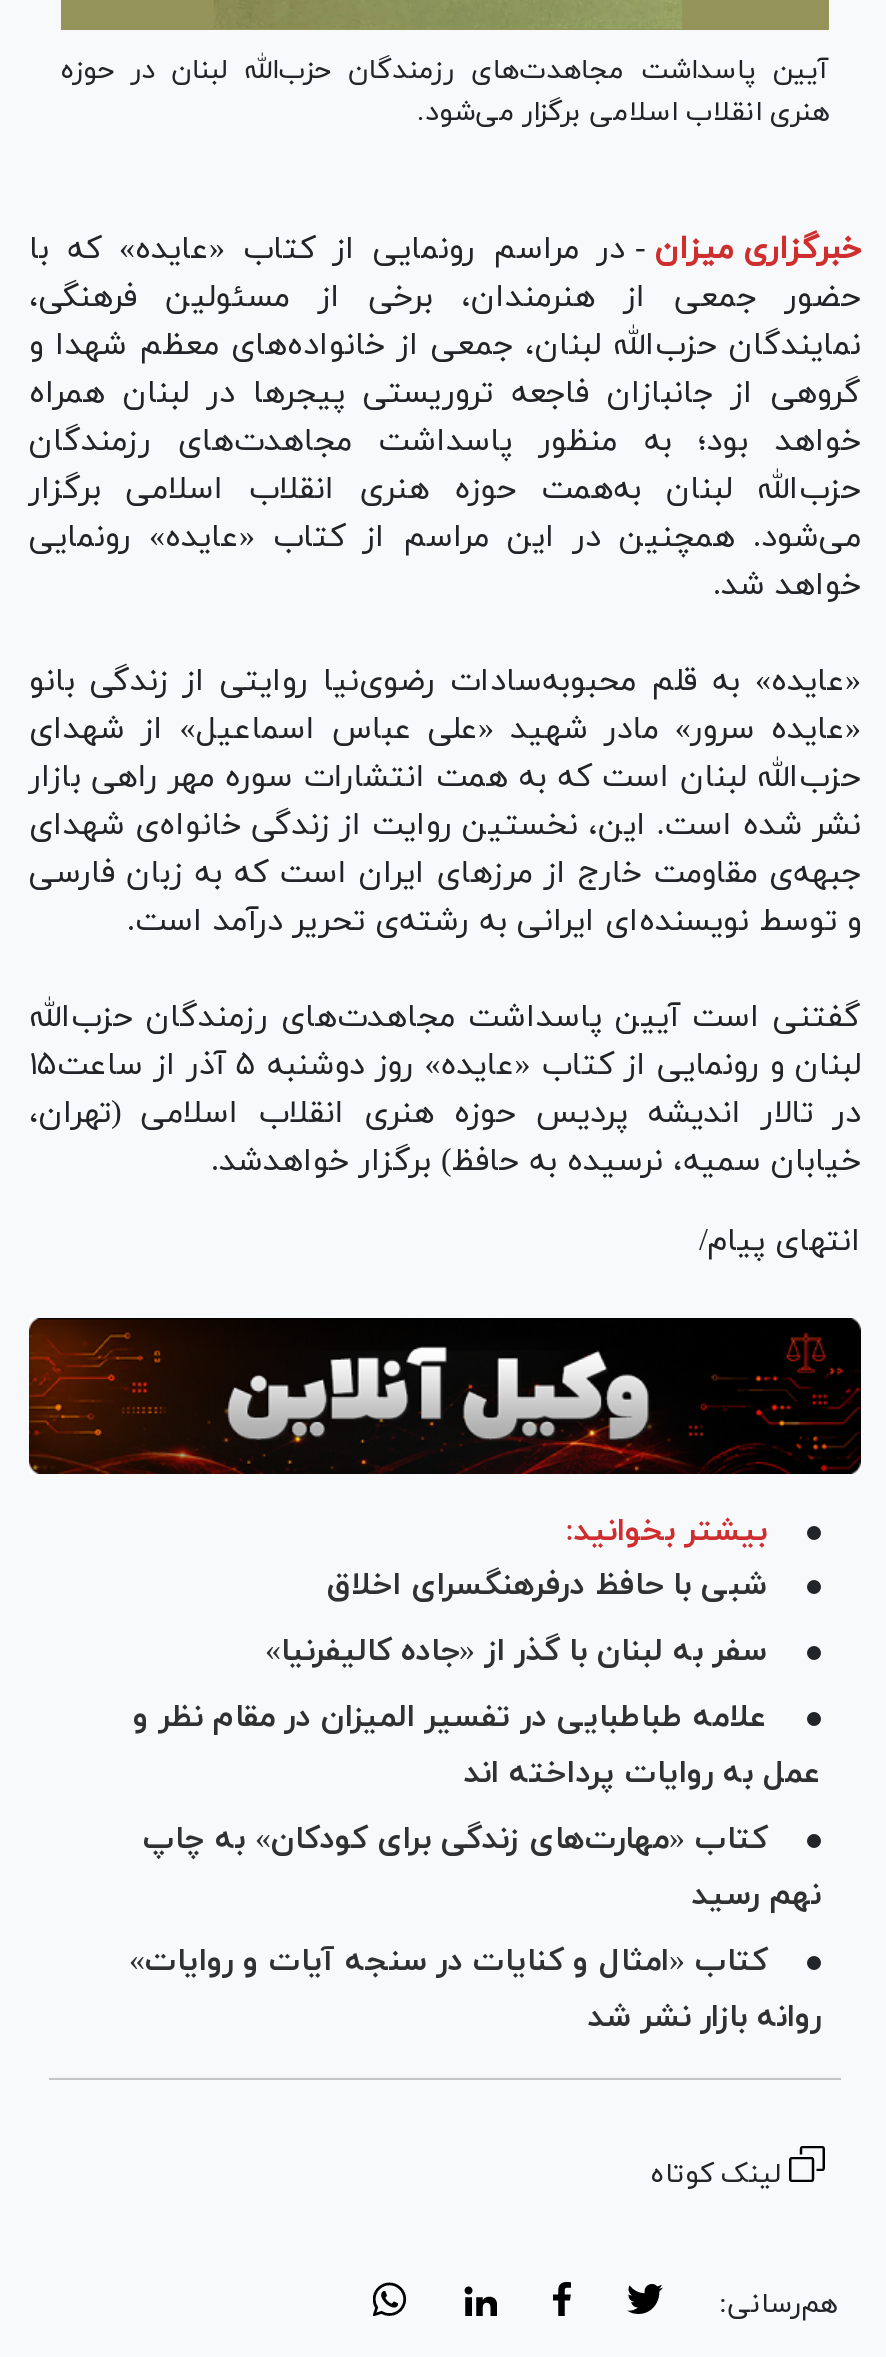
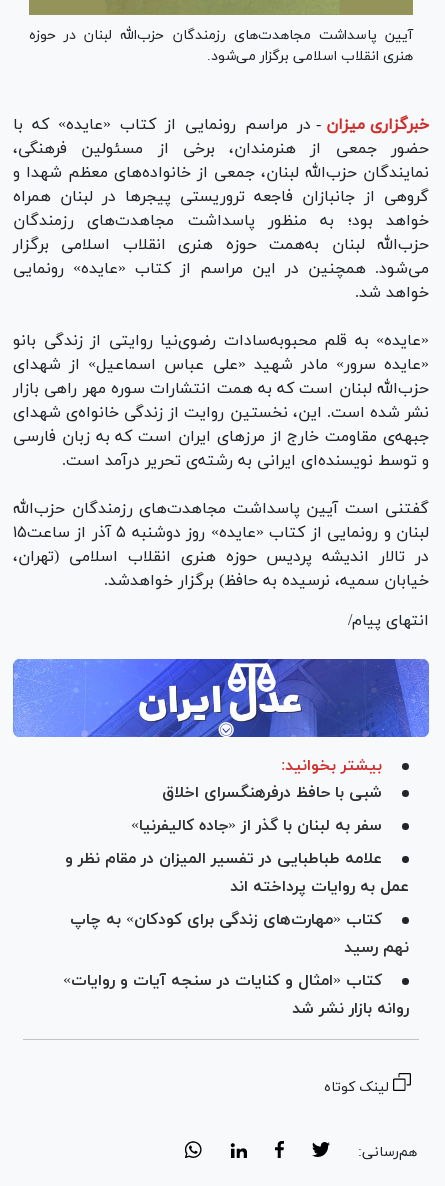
[27,1316,863,1476] [image] -> [12,658,430,738] [image]

